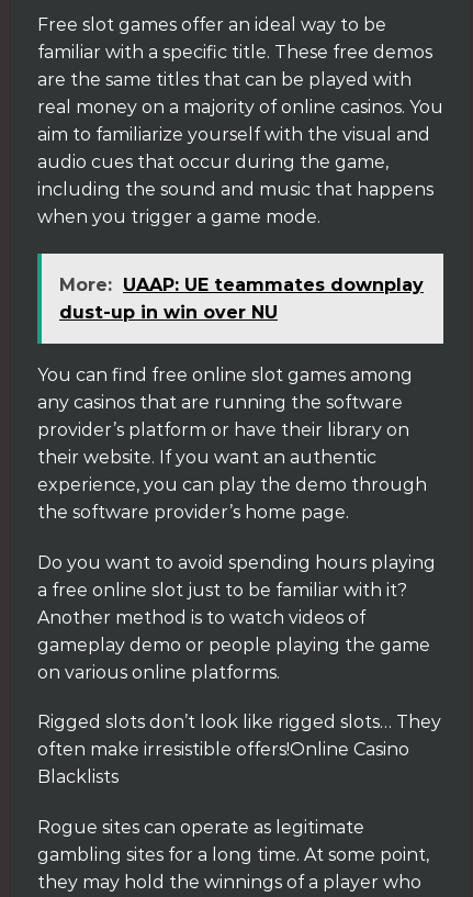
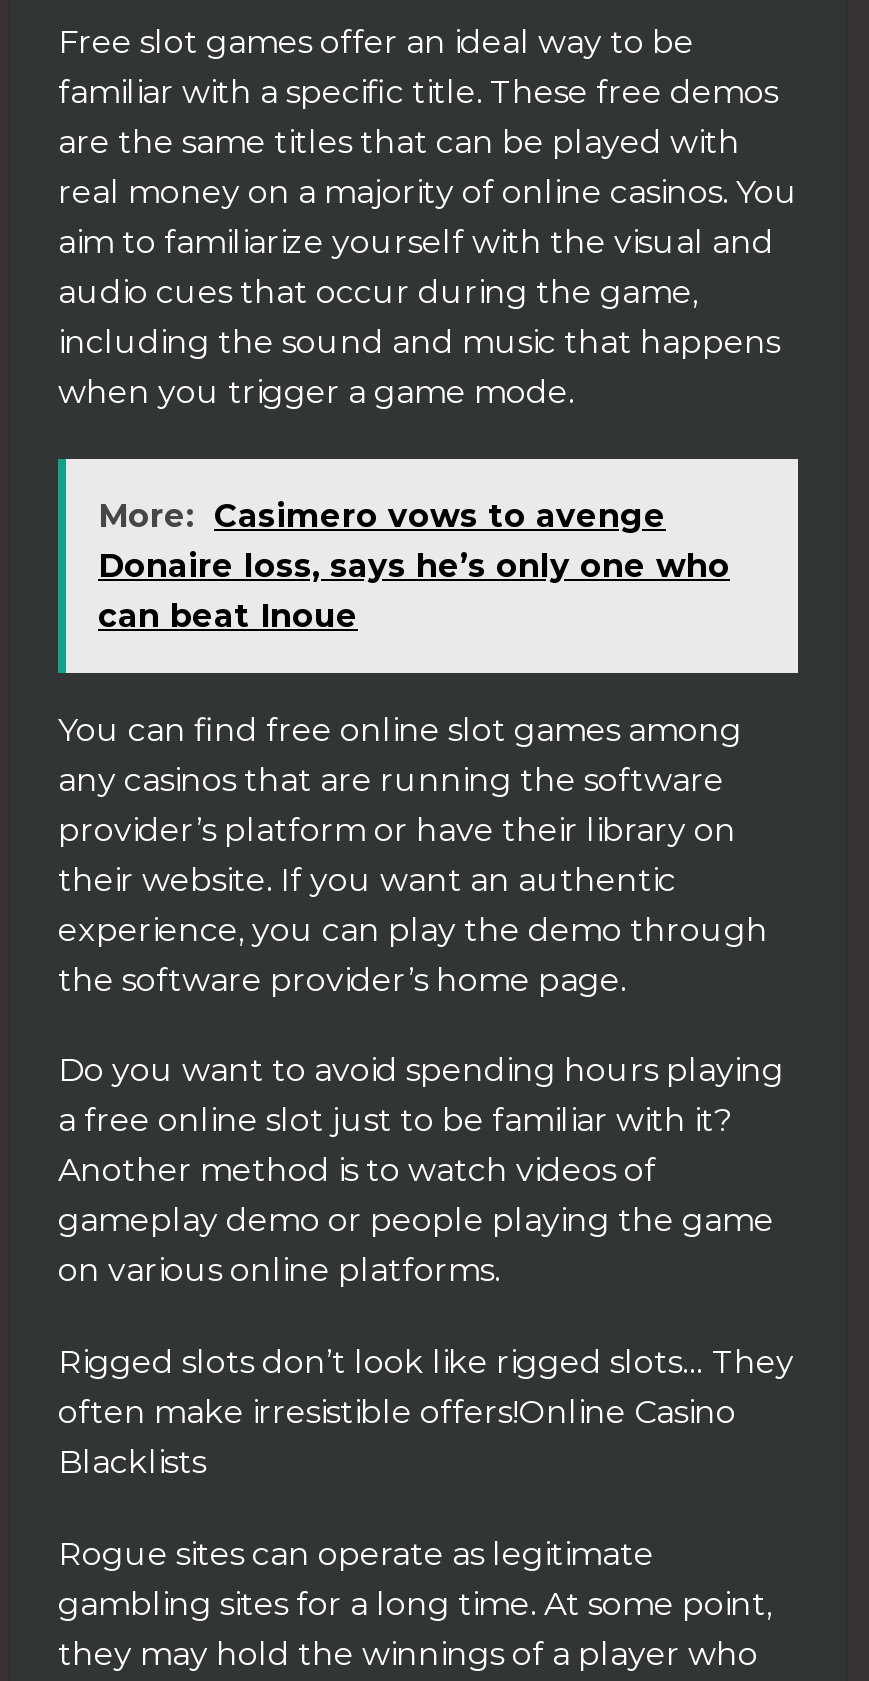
[59,274,424,322] More: UAAP: UE teammates downplay | dust-up in win over NU -> [98,496,730,634] More: Casimero vows to avenge | Donaire loss, says he’s only one who | can beat Inoue

